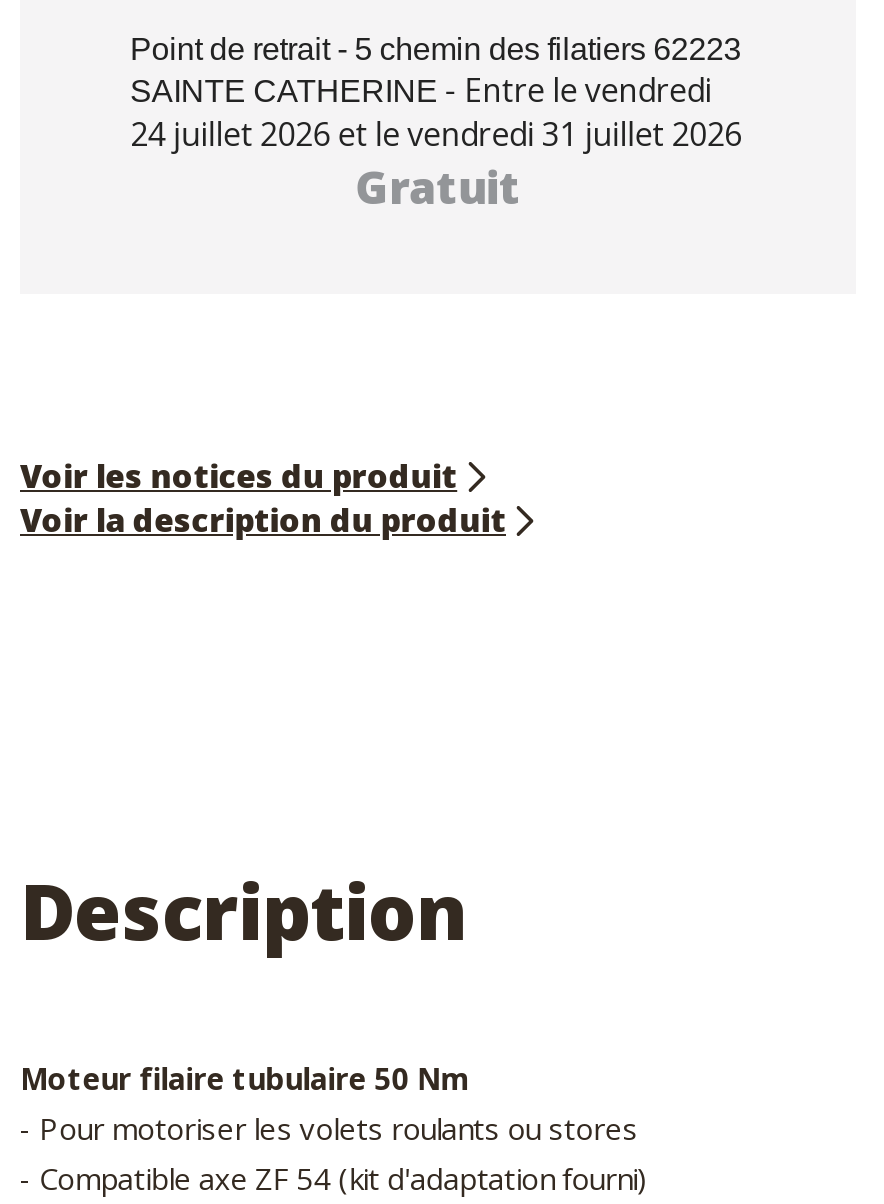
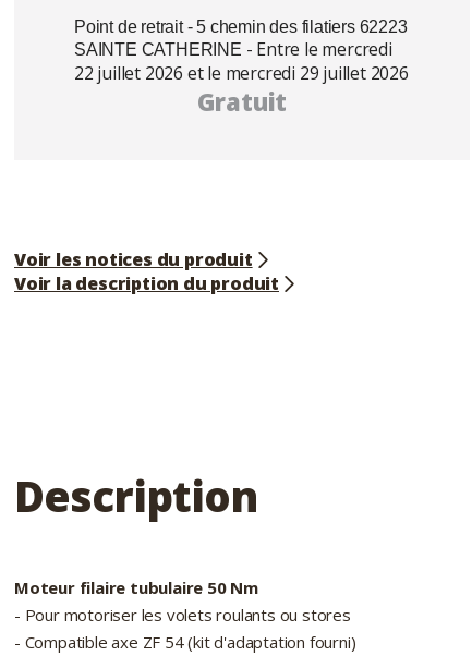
[130,68,712,112] SAINTE CATHERINE - Entre le vendredi -> [74,37,392,61] SAINTE CATHERINE - Entre le mercredi
[130,112,742,156] 24 juillet 2026 et le vendredi 31 juillet 2026 -> [74,61,409,85] 22 juillet 2026 et le mercredi 29 juillet 2026

